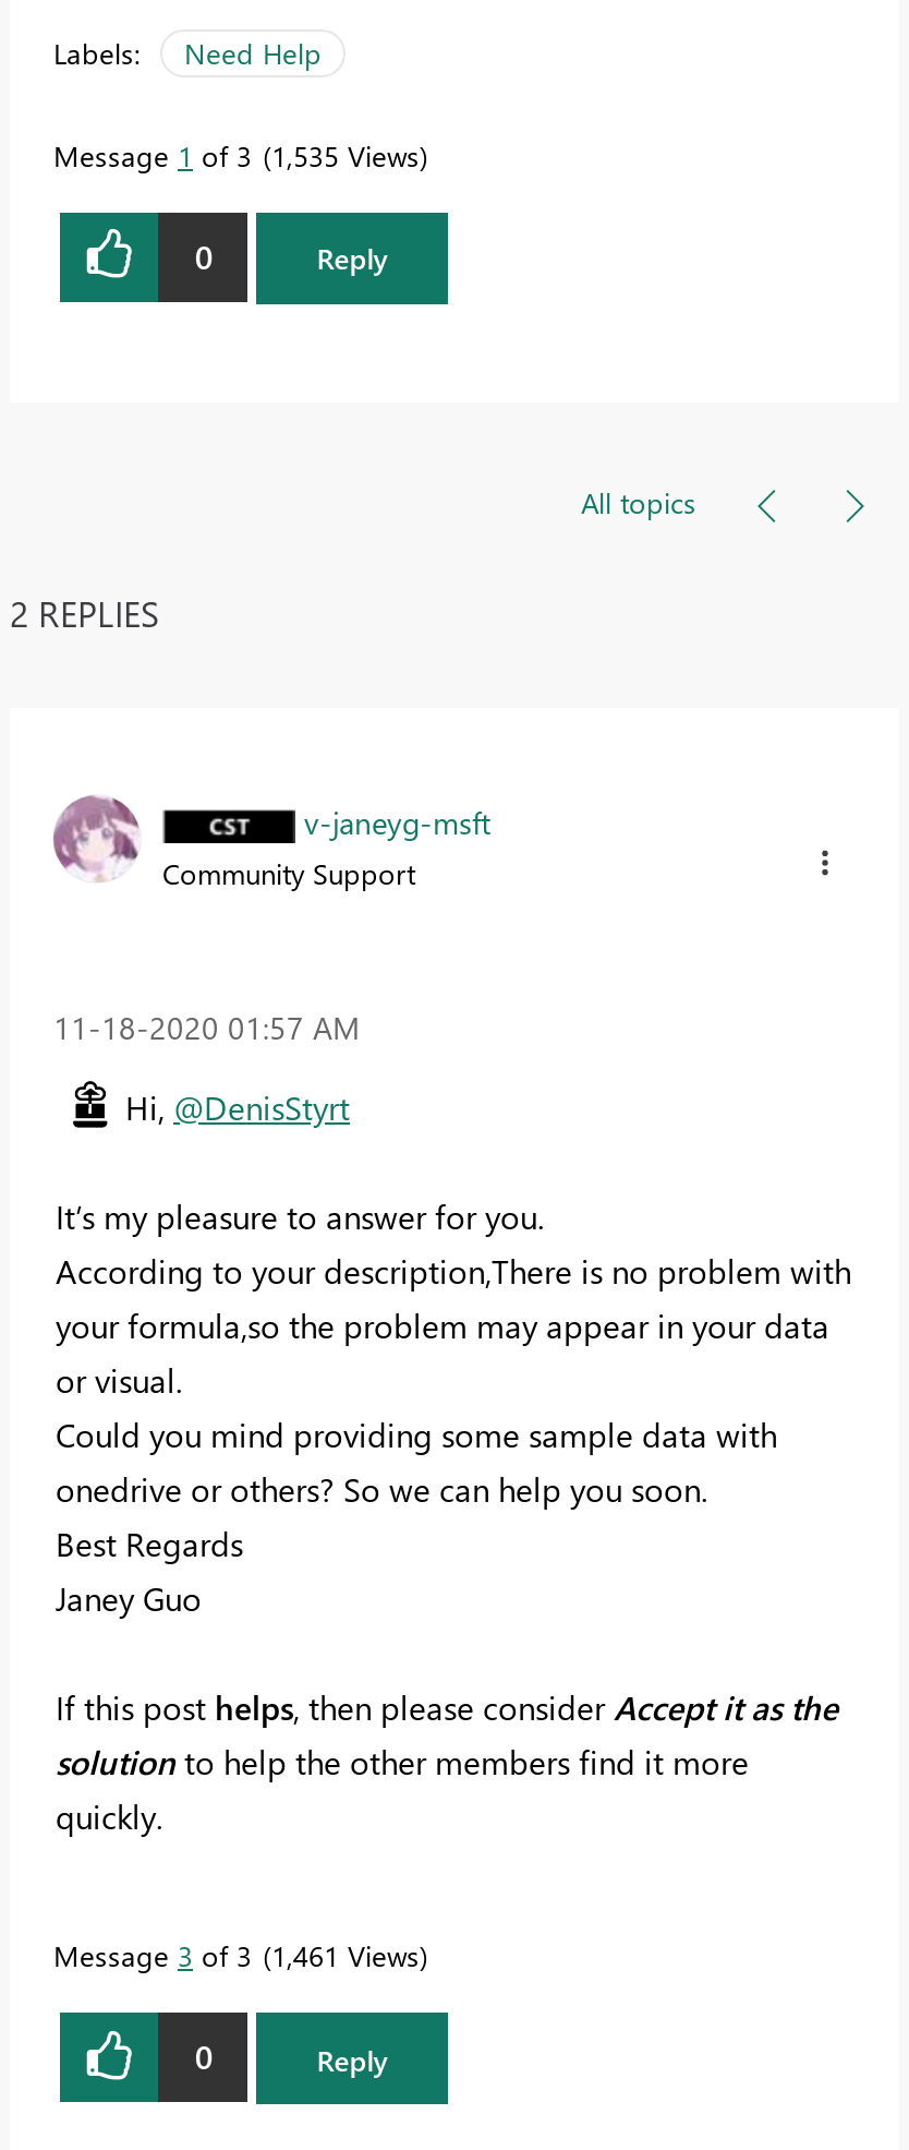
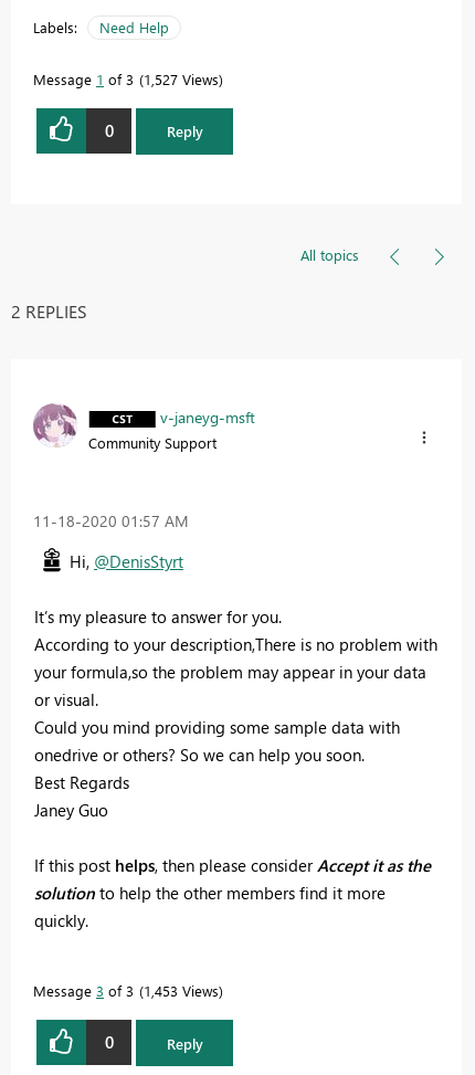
[53,135,420,172] Message 1 of 3 1,535 Views -> [33,69,219,88] Message 1 of 3 1,527 Views
[53,1936,420,1973] Message 3 of 3 1,461 Views -> [33,981,219,1000] Message 3 of 3 1,453 Views

